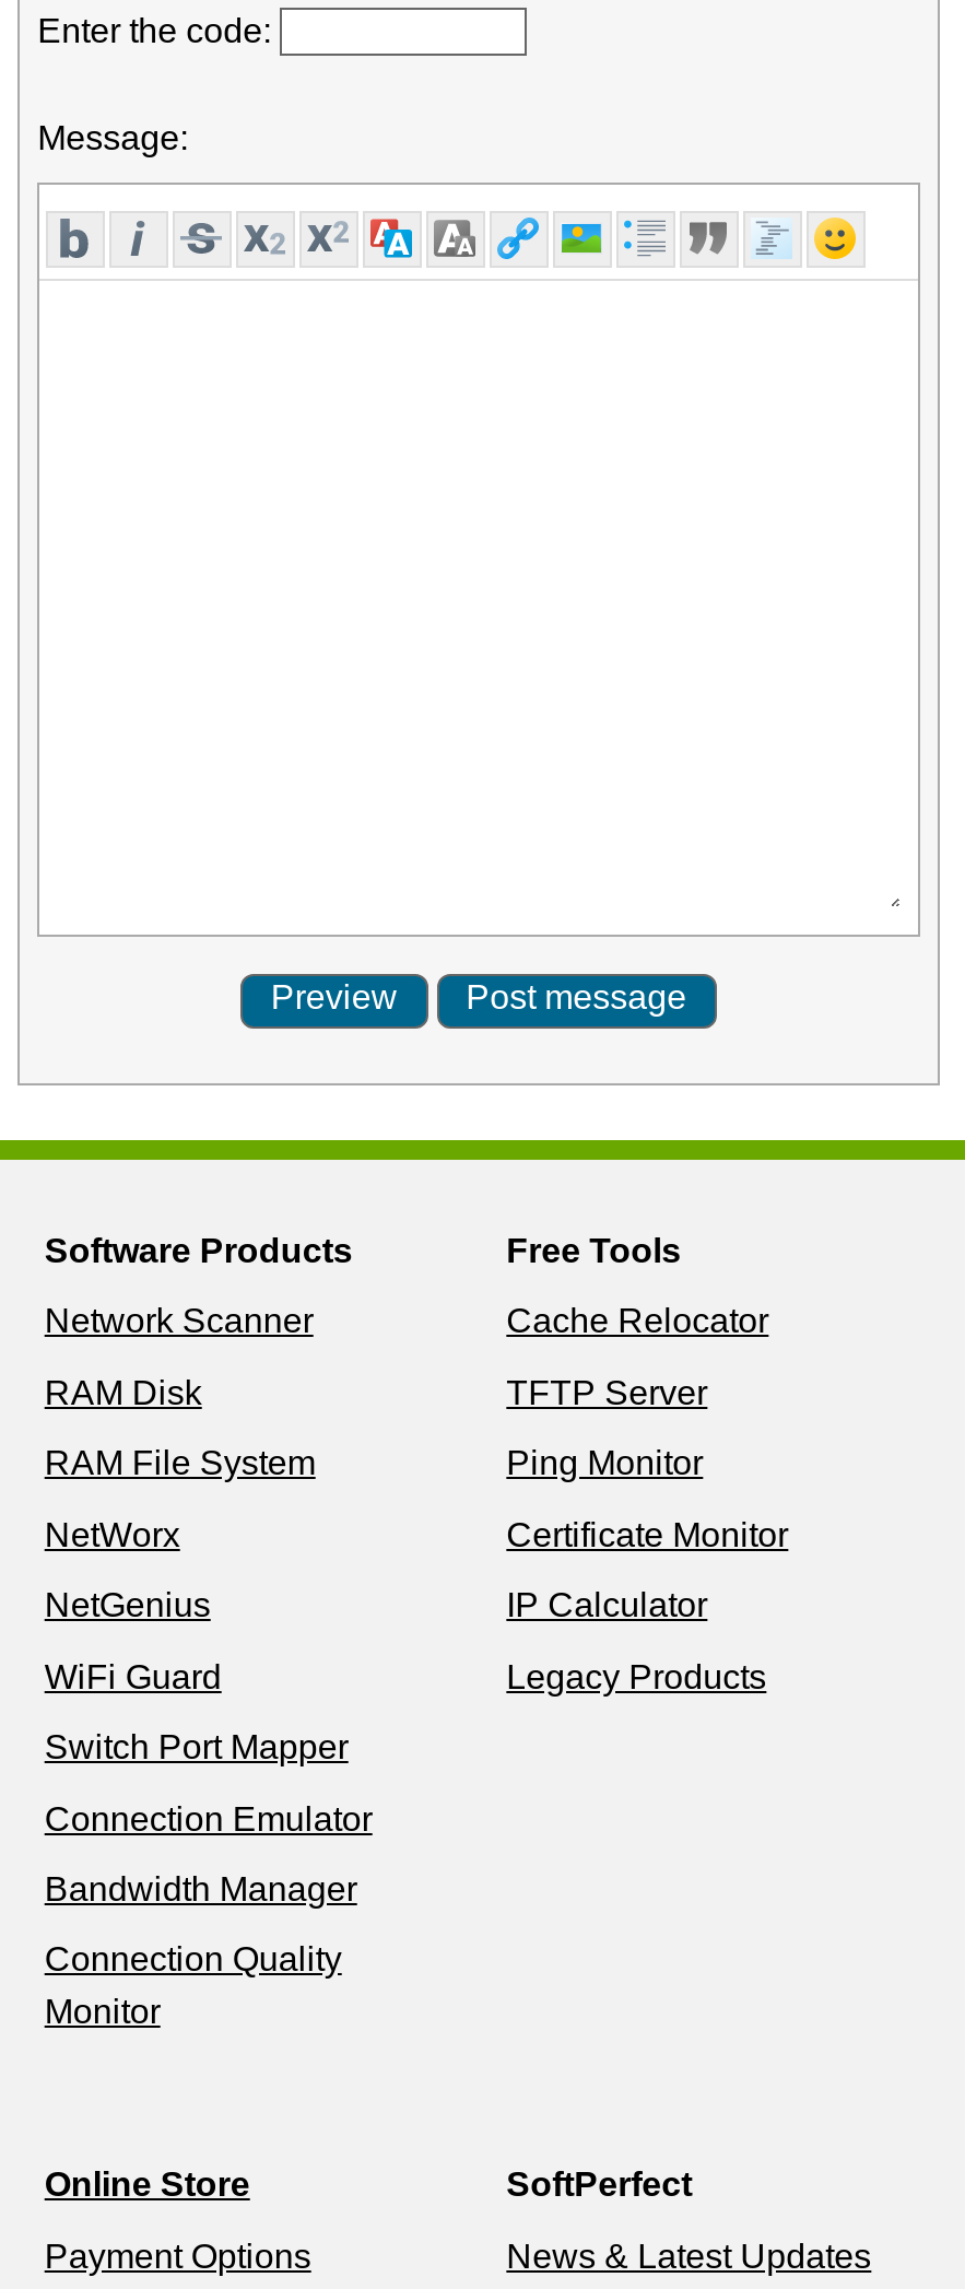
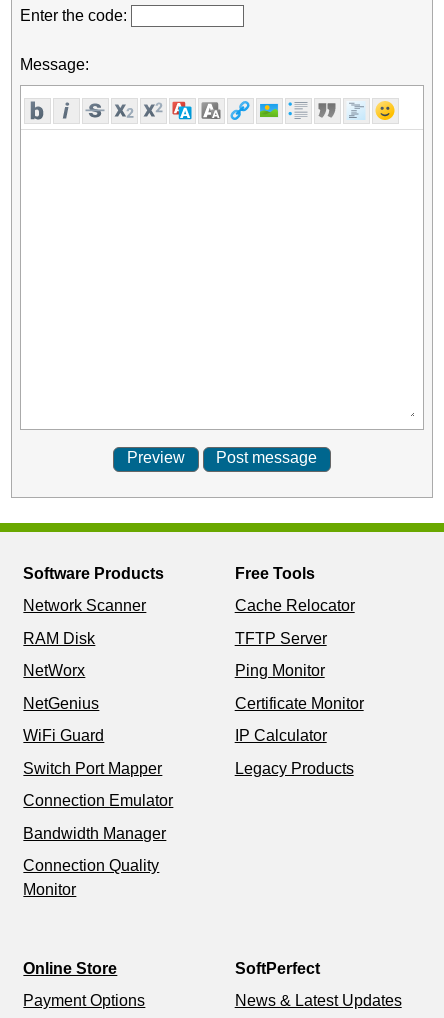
[45,1445,316,1482] RAM File System -> none

